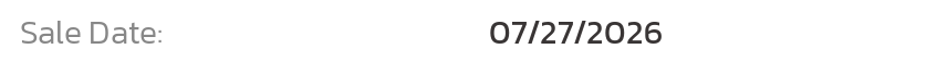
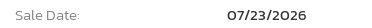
[489,6,664,56] 07/27/2026 -> [227,3,307,26] 07/23/2026

